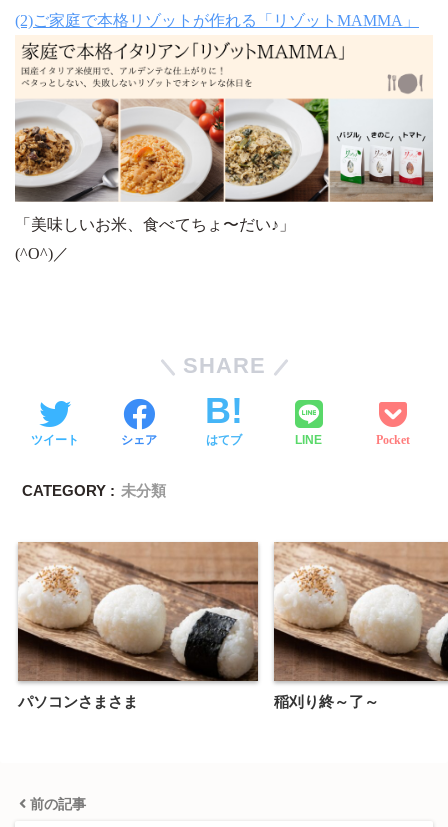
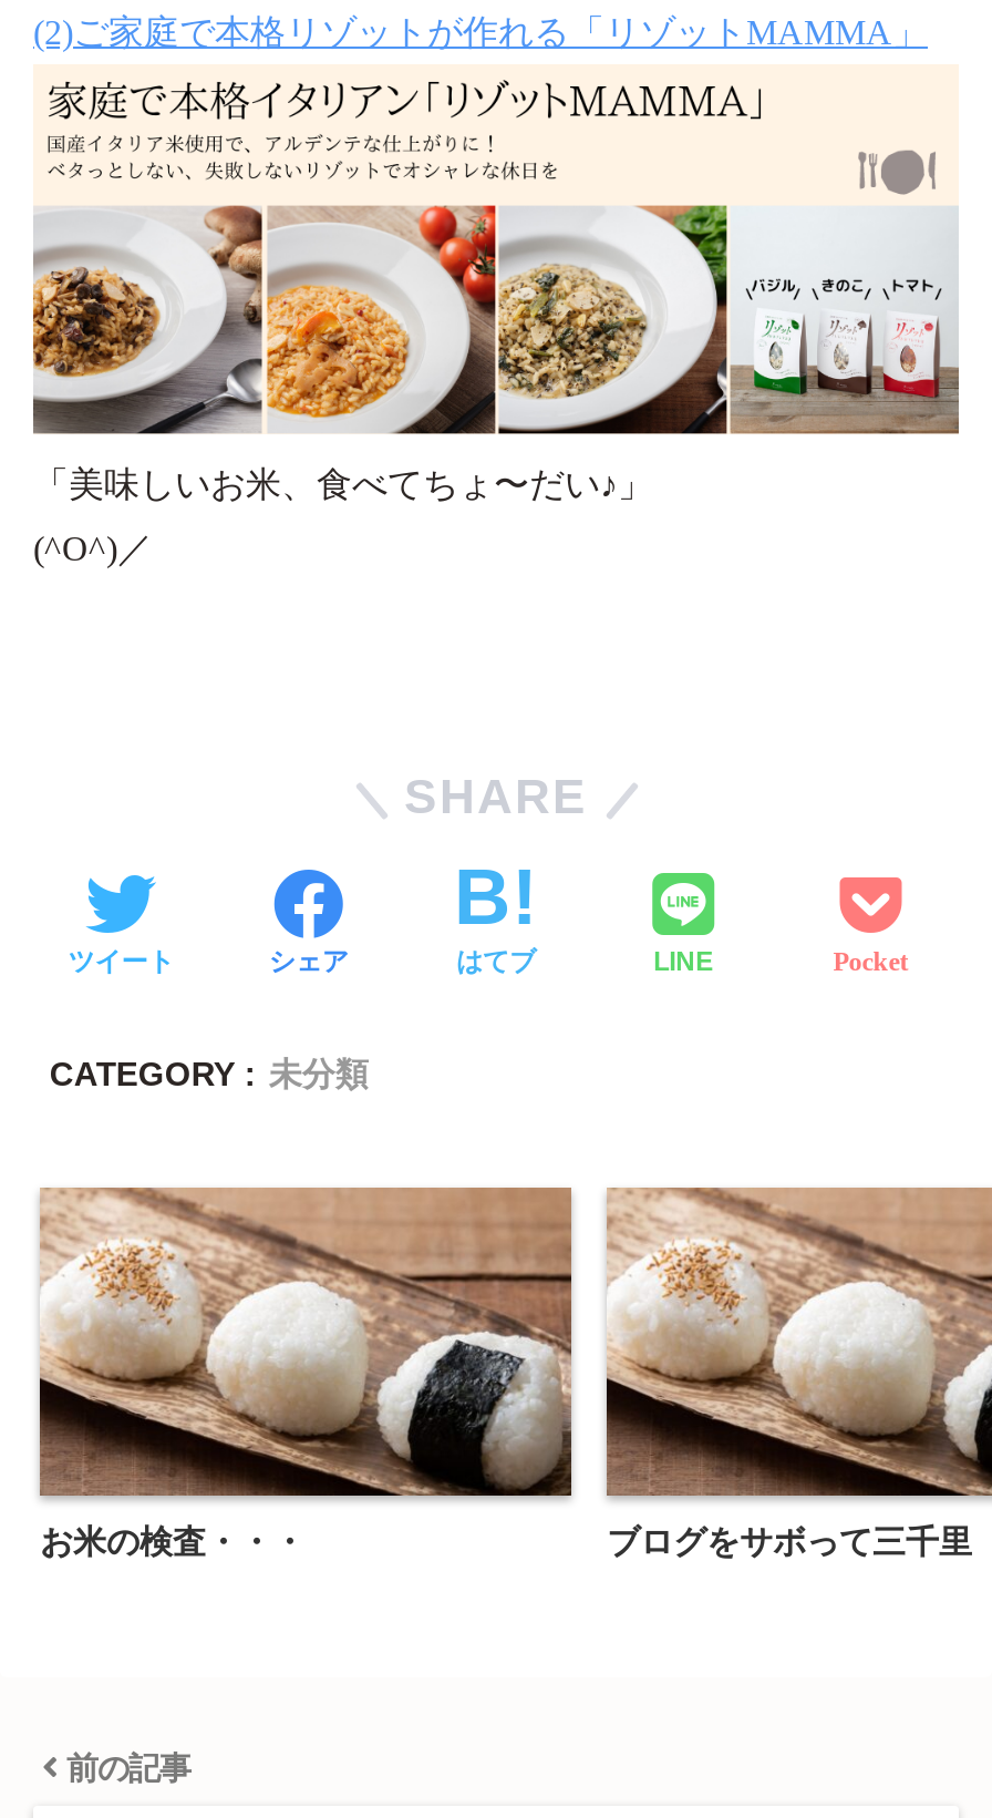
[18,693,379,710] パソコンさまさま | 稲刈り終～了～ -> [40,1521,972,1559] お米の検査・・・ | ブログをサボって三千里

